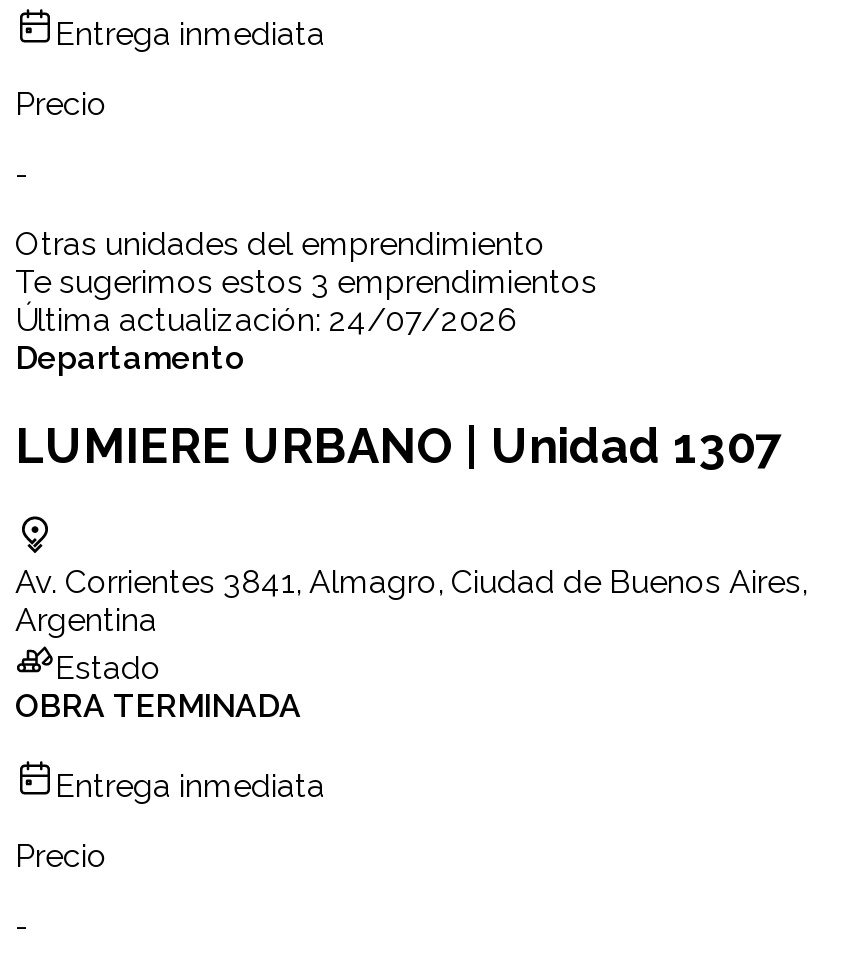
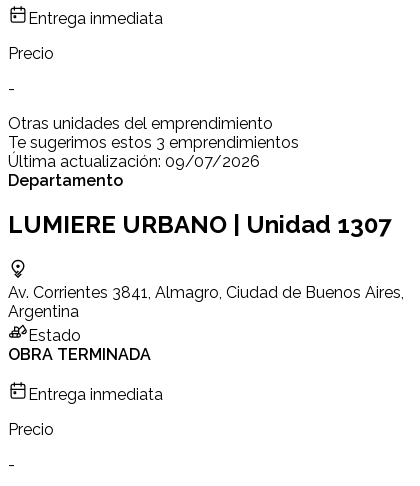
[15,301,517,339] Última actualización: 24/07/2026 -> [8,152,260,171] Última actualización: 09/07/2026

